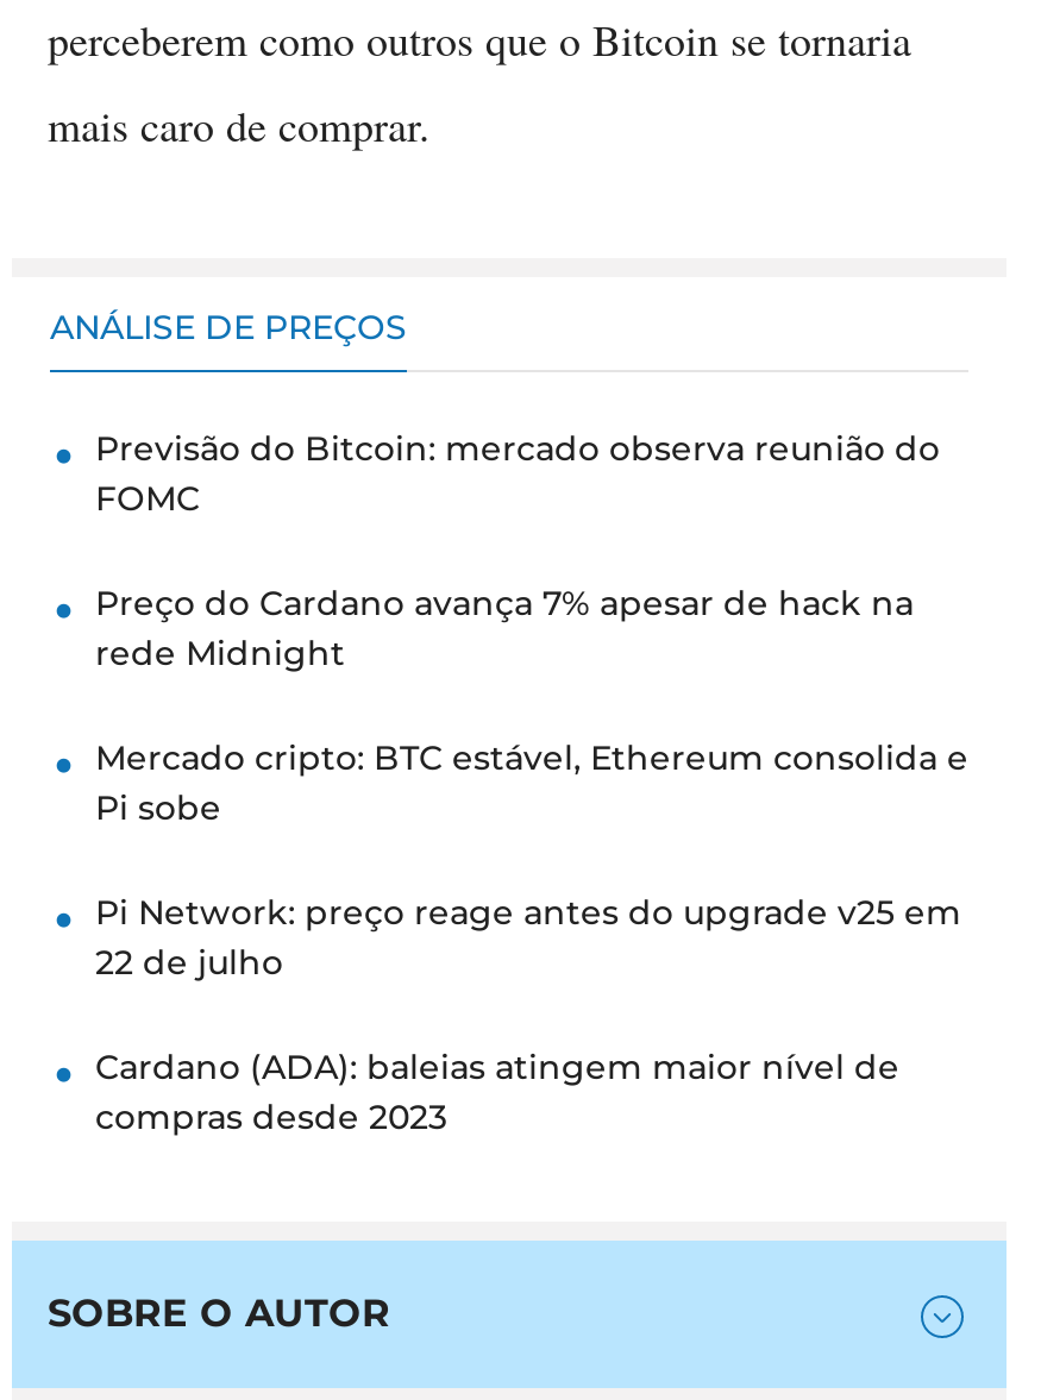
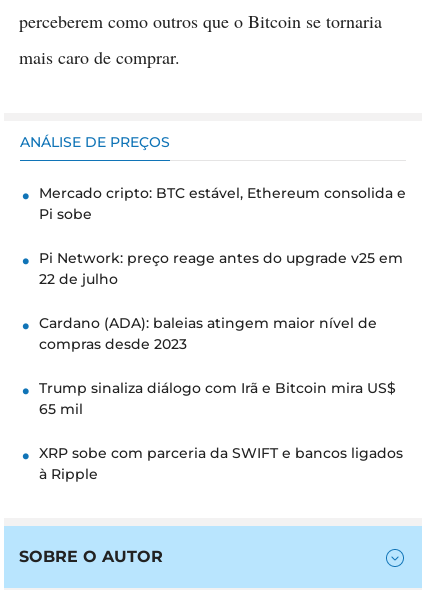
[95,427,940,675] Previsão do Bitcoin: mercado observa reunião do | FOMC | Preço do Cardano avança 7% apesar de hack na | rede Midnight -> none
moved [95,737,968,1139] -> [39,184,406,353]: Mercado cripto: BTC estável, Ethereum consolida e | Pi sobe | Pi Network: preço reage antes do upgrade v25 em | 22 de julho | Cardano (ADA): baleias atingem maior nível de | compras desde 2023
none -> [39,379,403,483] Trump sinaliza diálogo com Irã e Bitcoin mira US$ | 65 mil | XRP sobe com parceria da SWIFT e bancos ligados | à Ripple

